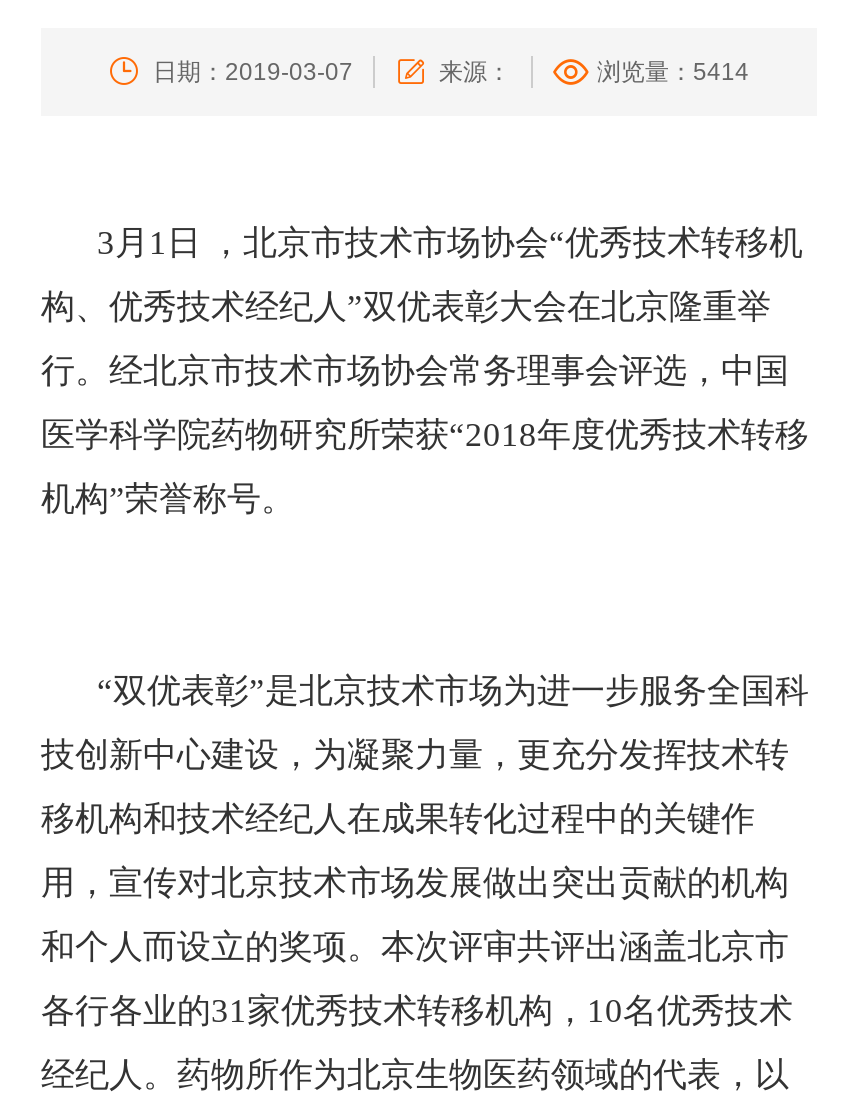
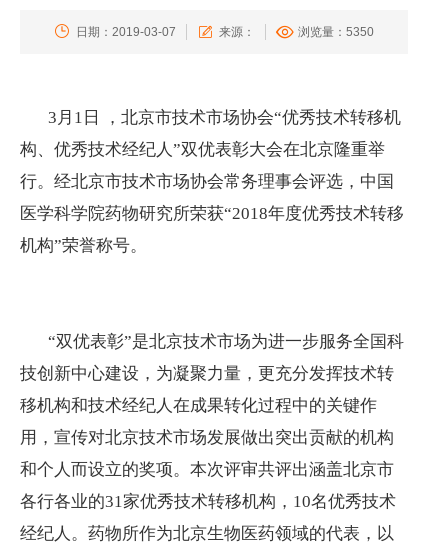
[597,58,749,86] 浏览量：5414 -> [298,25,374,39] 浏览量：5350

